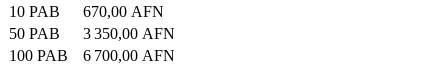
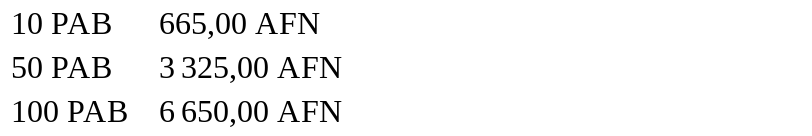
[9,3,164,20] 10 PAB 670,00 AFN -> [11,5,321,39] 10 PAB 665,00 AFN
[9,25,175,42] 50 PAB 3 350,00 AFN -> [11,49,343,83] 50 PAB 3 325,00 AFN
[9,47,175,64] 100 PAB 6 700,00 AFN -> [11,93,343,127] 100 PAB 6 650,00 AFN

